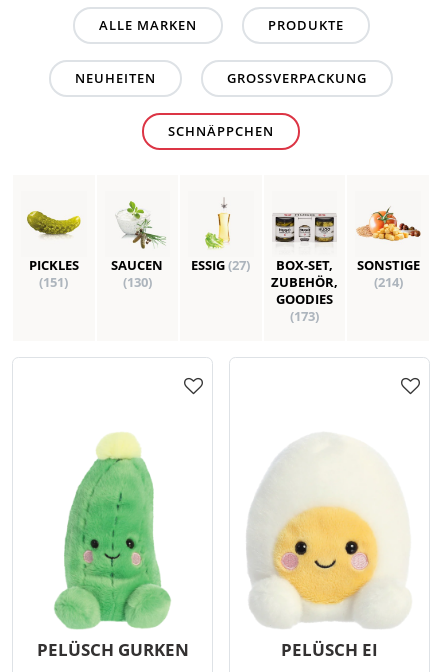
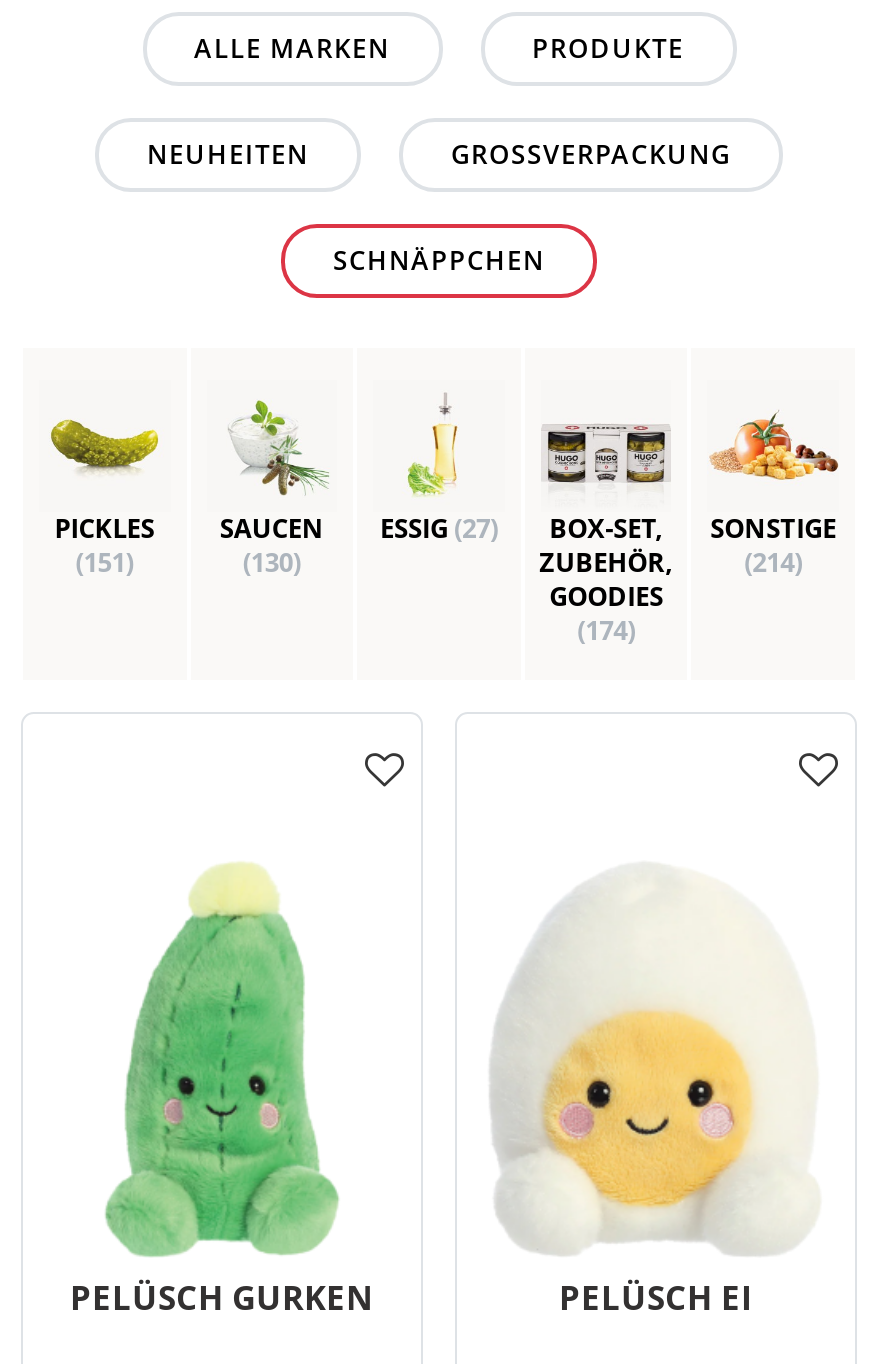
[290,307,319,325] (173) -> [577,612,635,648] (174)

